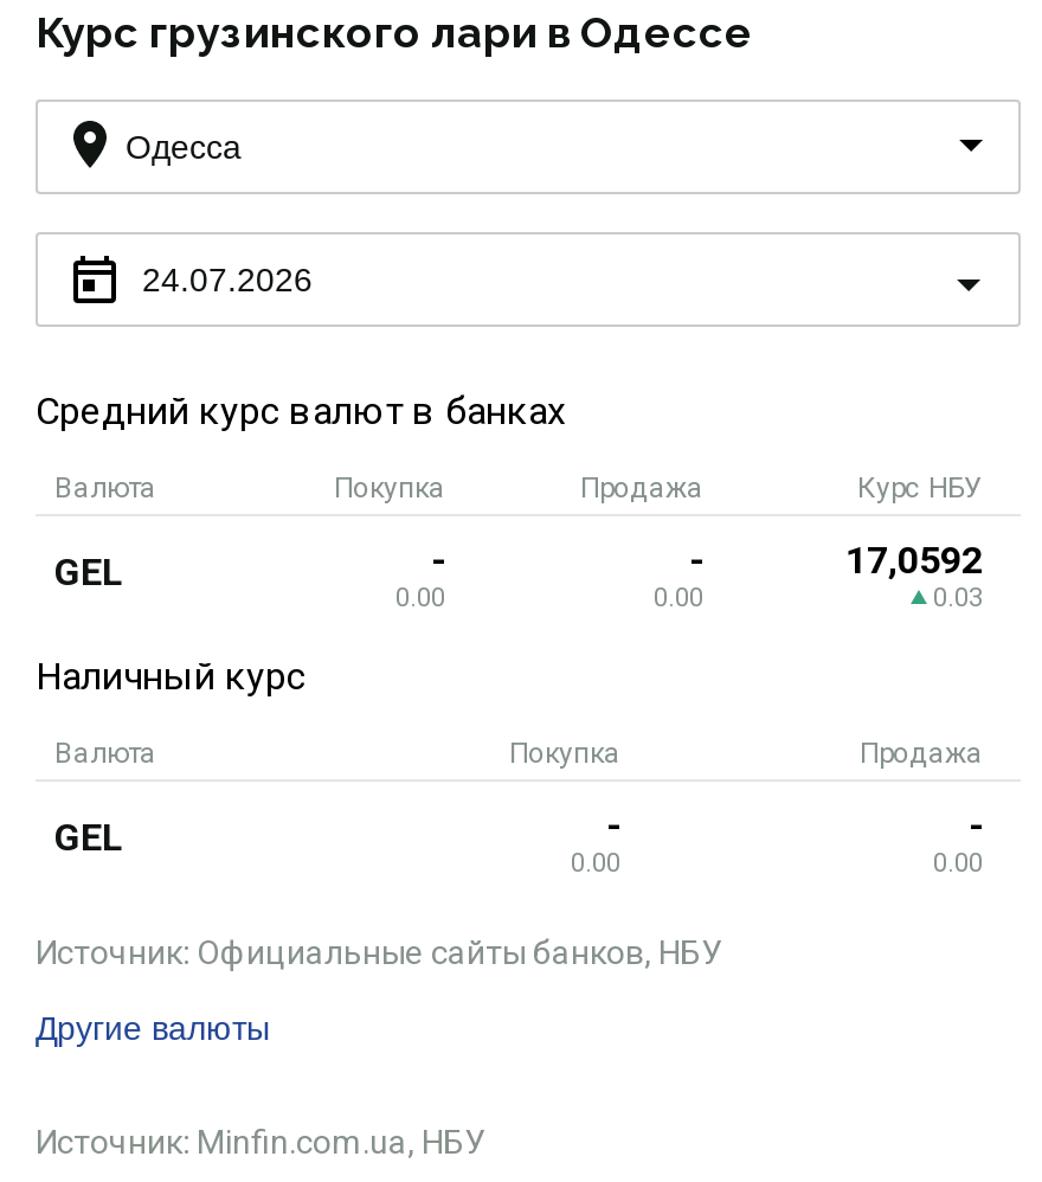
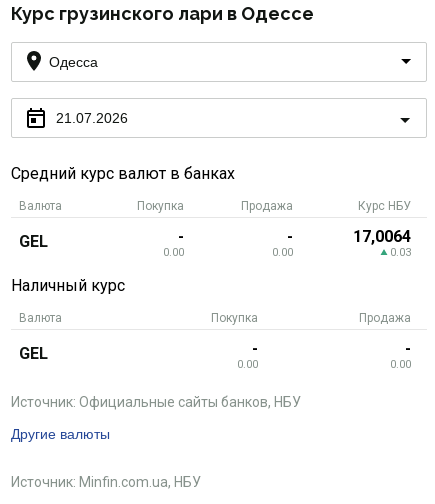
[142,259,313,297] 24.07.2026 -> [56,109,128,125] 21.07.2026
[845,538,983,583] 17,0592 -> [353,227,411,246] 17,0064

